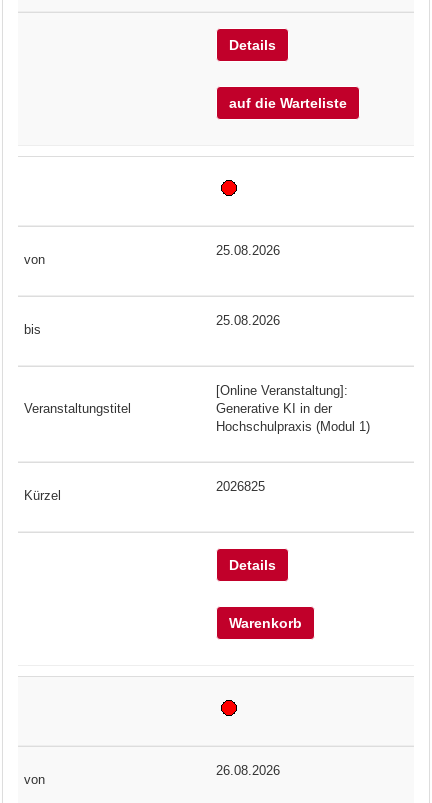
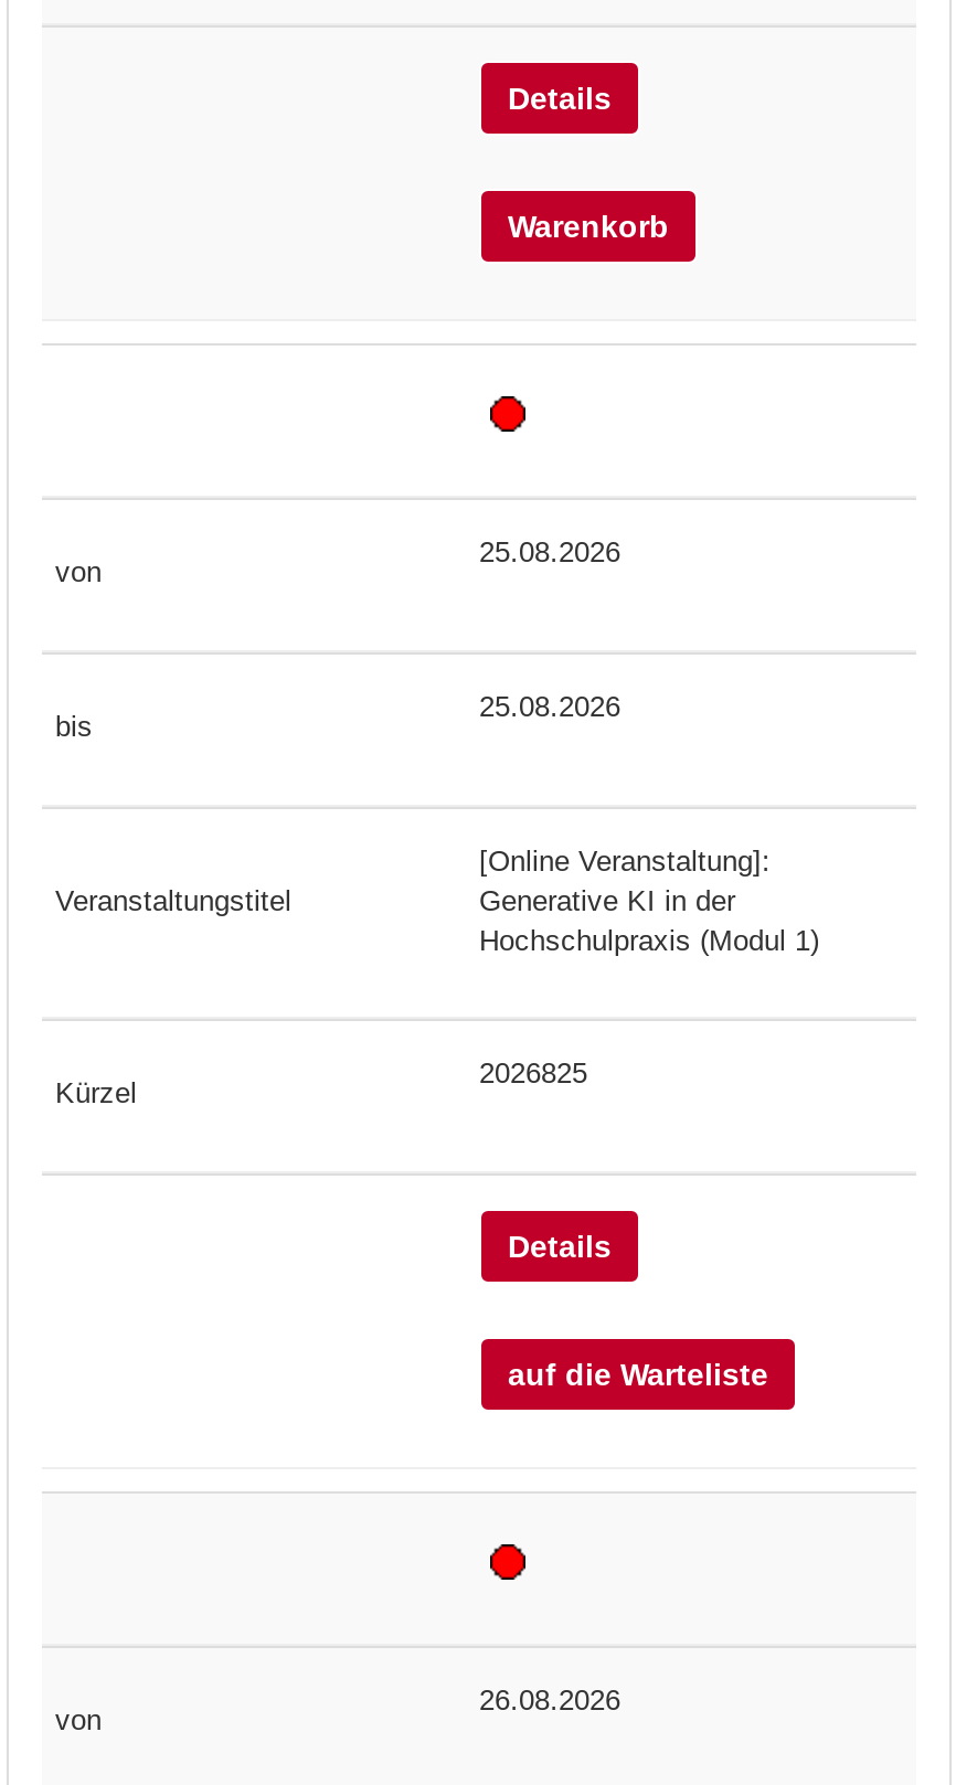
moved [229,95,347,111] -> [508,1358,768,1393]: auf die Warteliste
moved [229,615,302,631] -> [508,210,669,245]: Warenkorb

